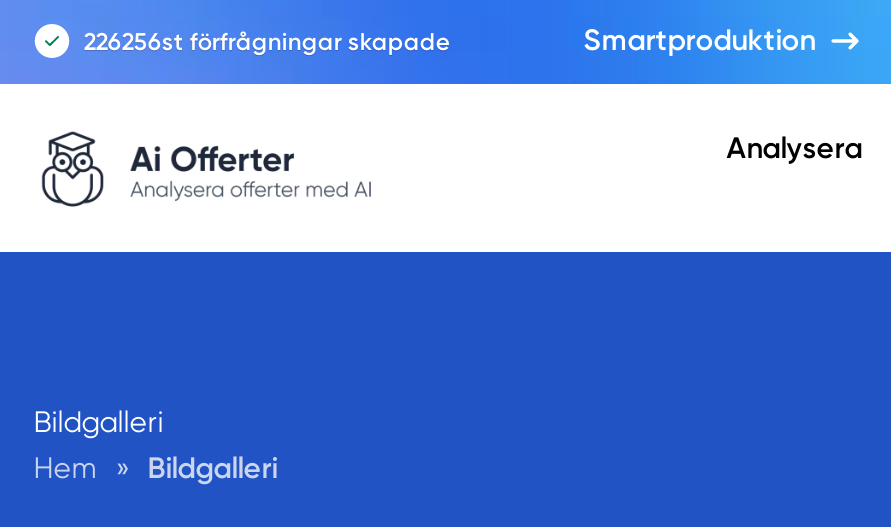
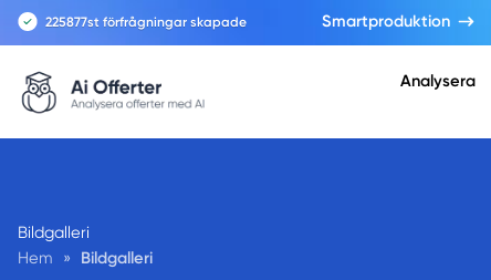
[84,27,450,55] 226256st förfrågningar skapade -> [45,14,246,29] 225877st förfrågningar skapade

